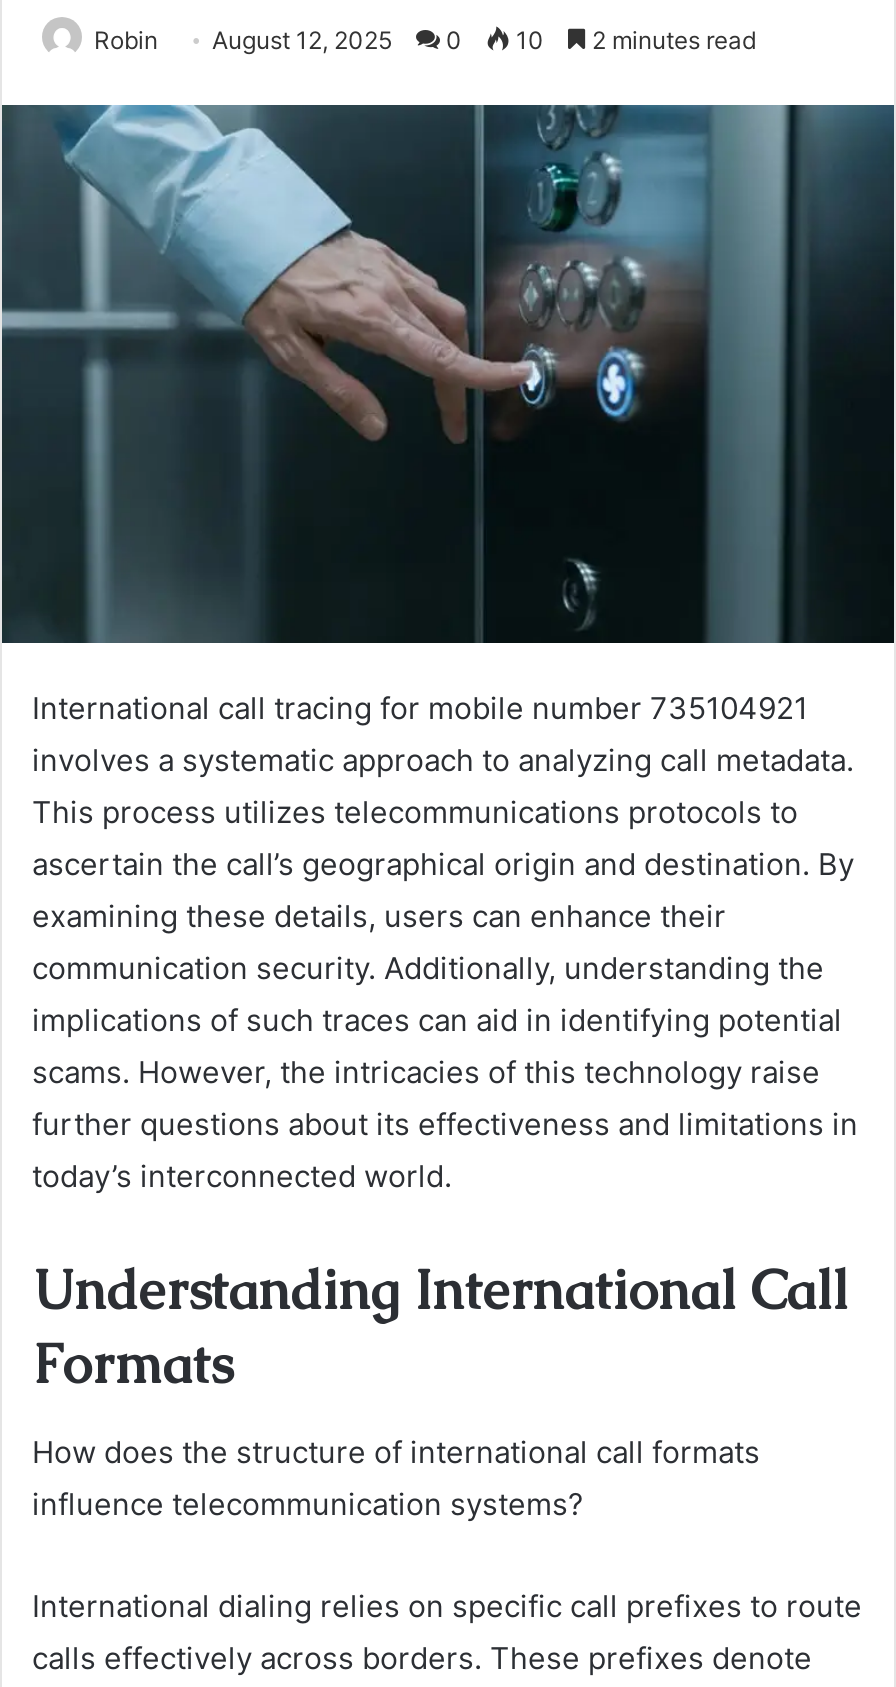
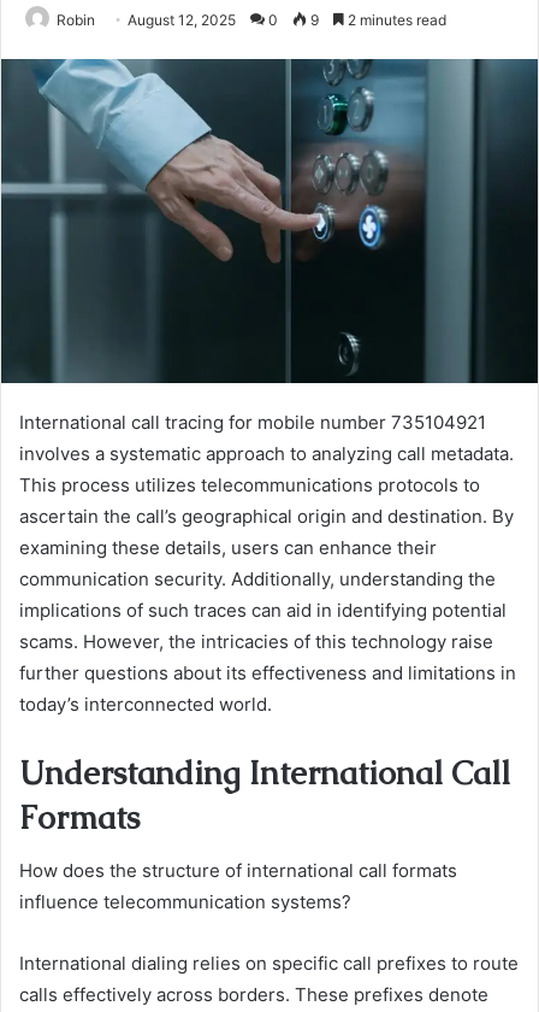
[94,25,756,55] Robin August 12, 2025 0 10 2 minutes read -> [57,11,446,29] Robin August 12, 2025 0 9 2 minutes read

